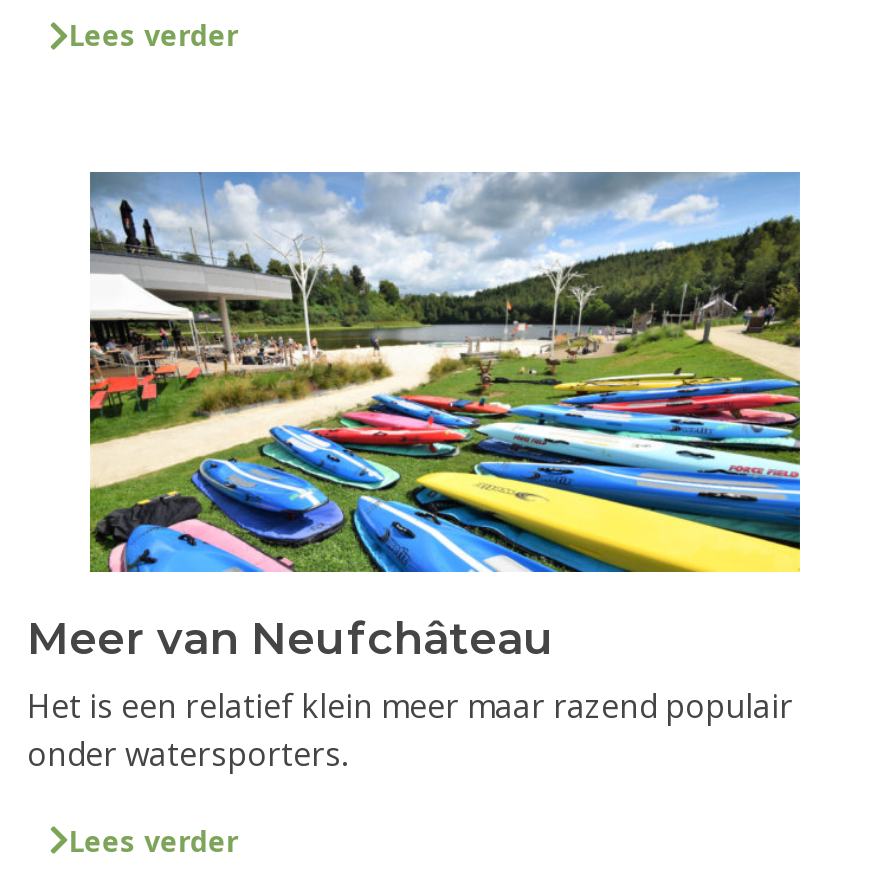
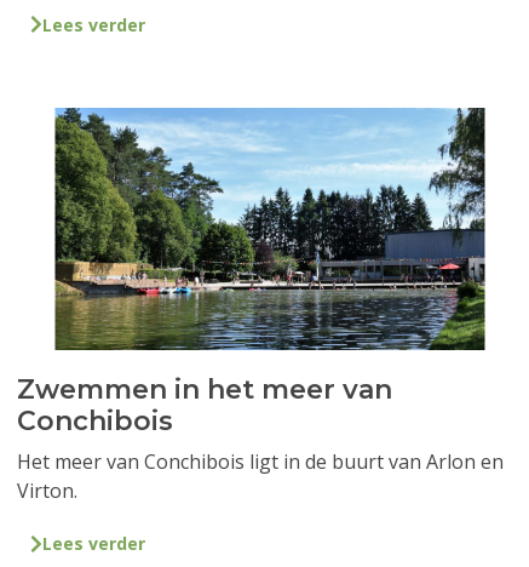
[27,171,803,775] [image] | Meer van Neufchâteau | Het is een relatief klein meer maar razend populair | onder watersporters. -> [17,107,504,504] [image] | Zwemmen in het meer van | Conchibois | Het meer van Conchibois ligt in de buurt van Arlon en | Virton.

